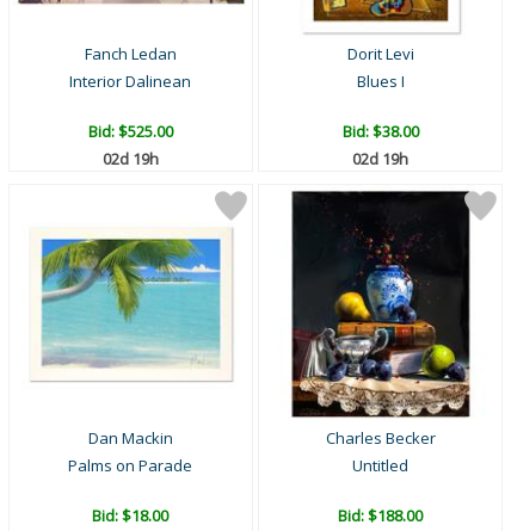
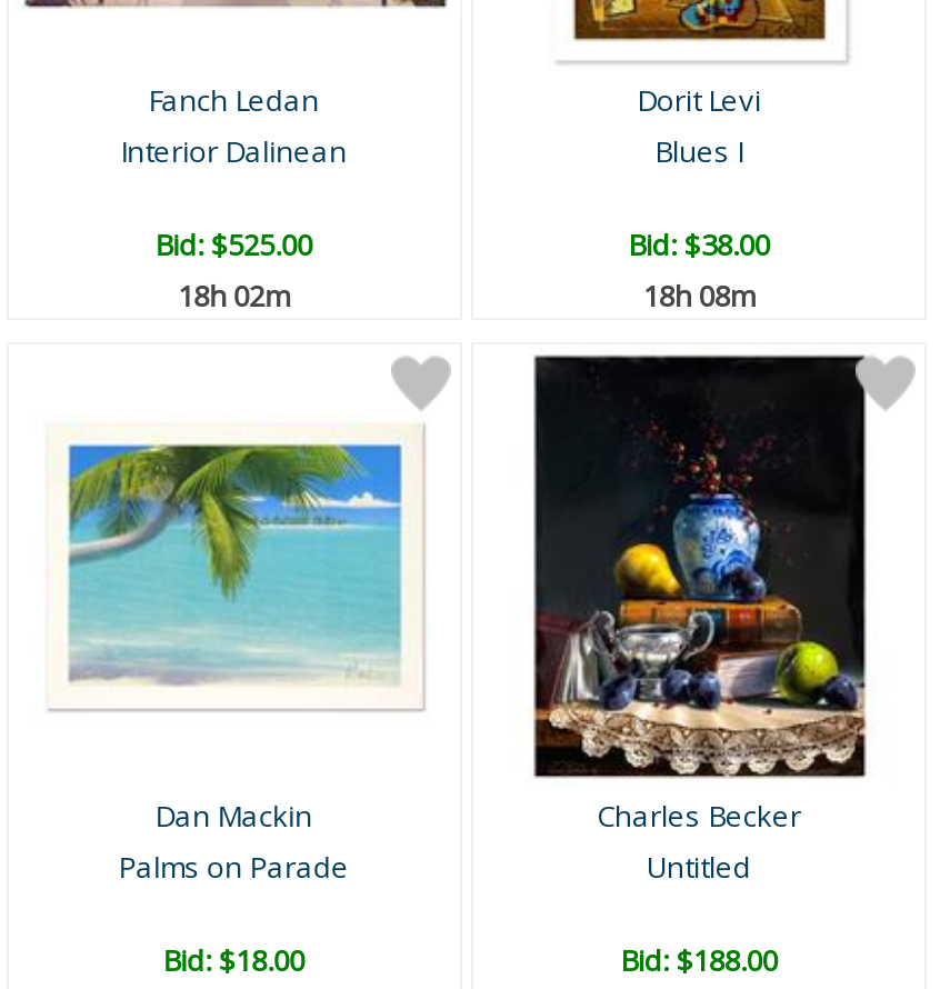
[102,148,158,170] 02d 19h -> [178,276,289,316] 18h 02m
[352,148,408,170] 02d 19h -> [643,276,754,316] 18h 08m

